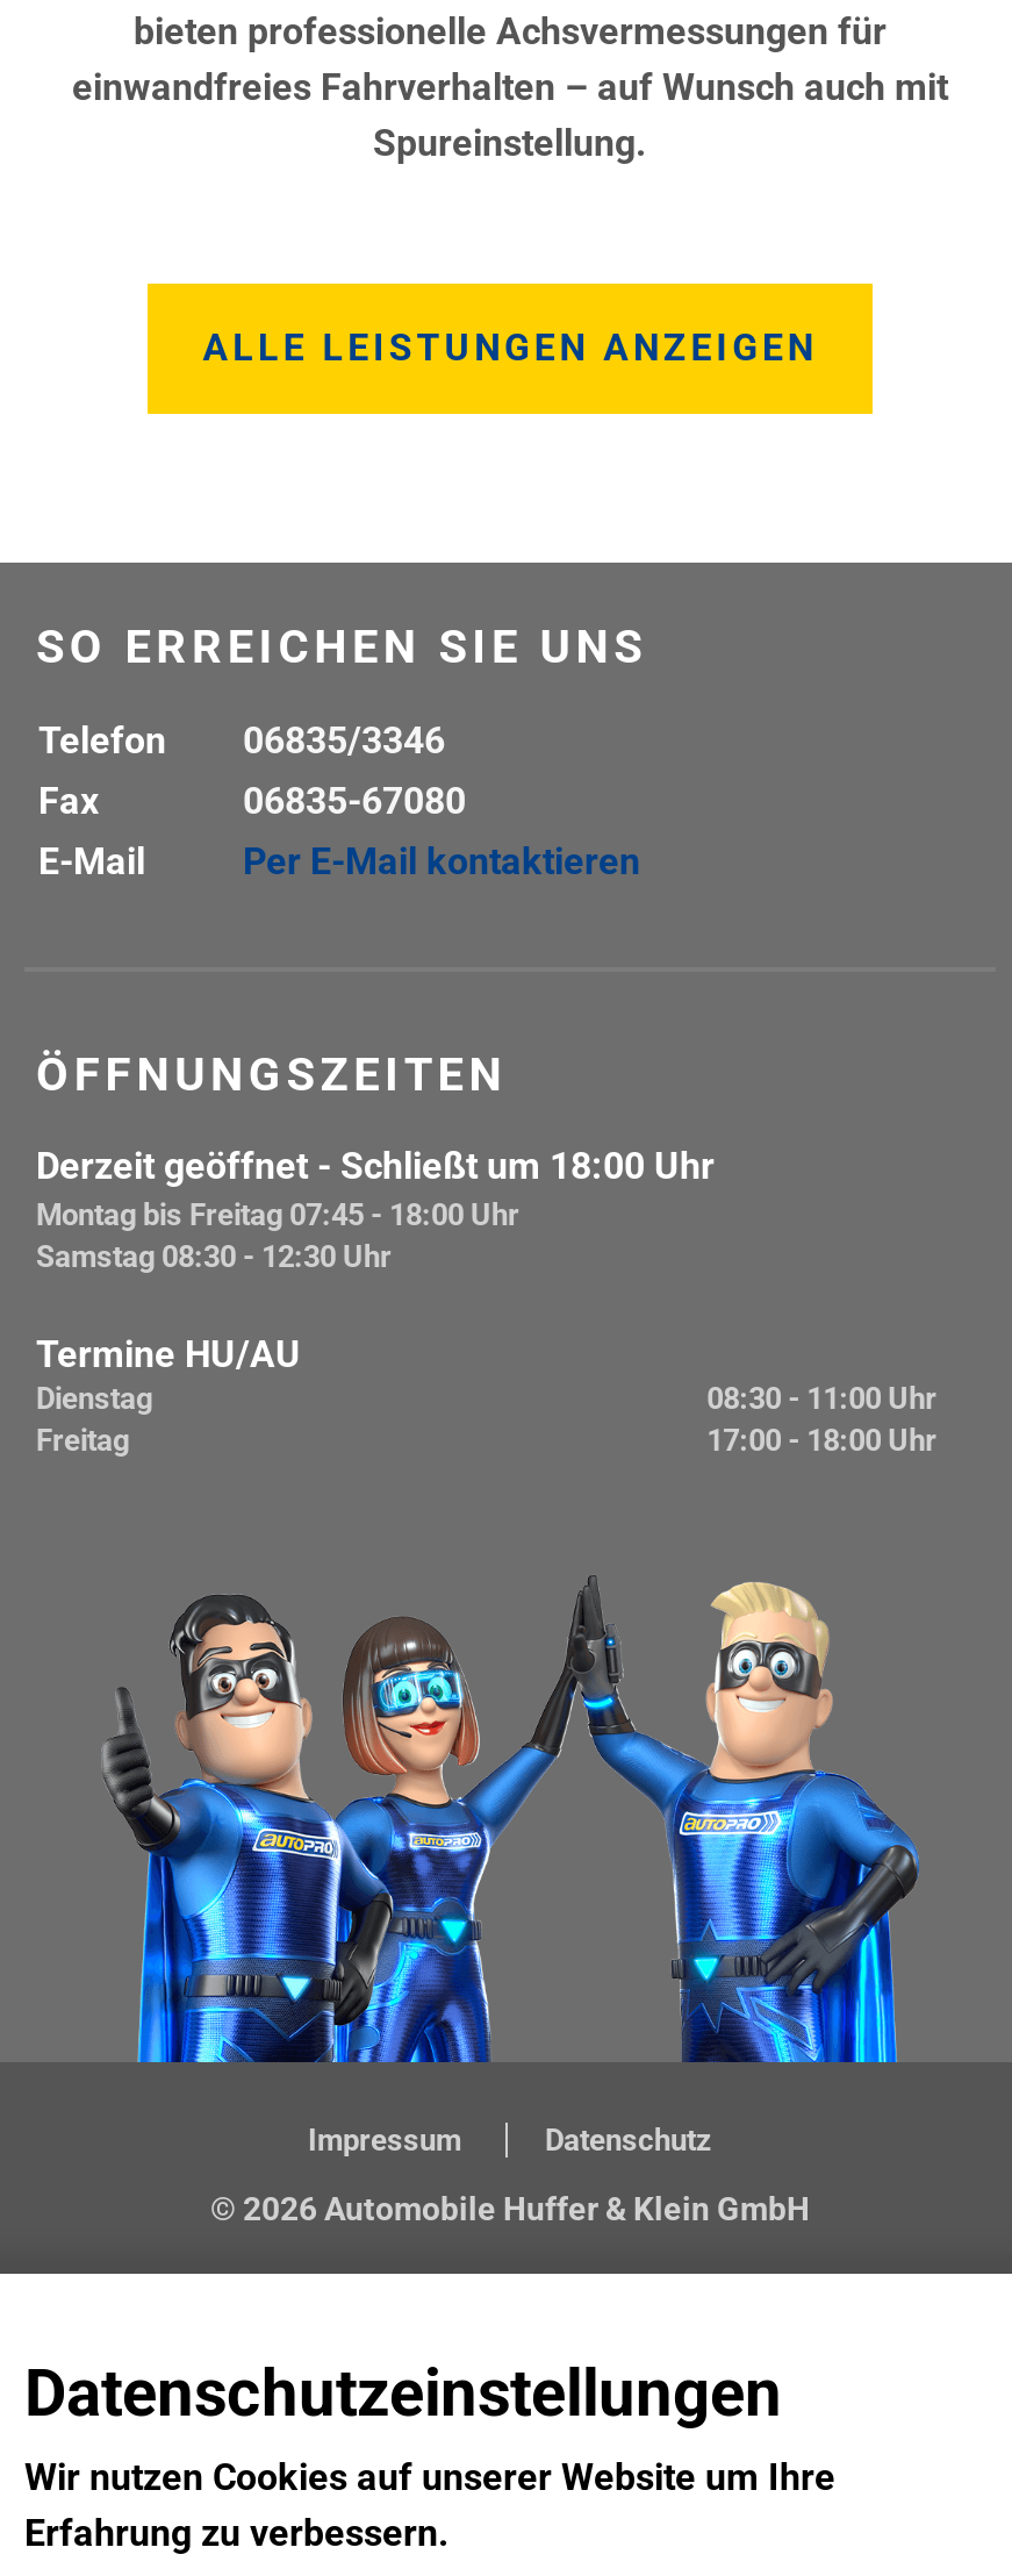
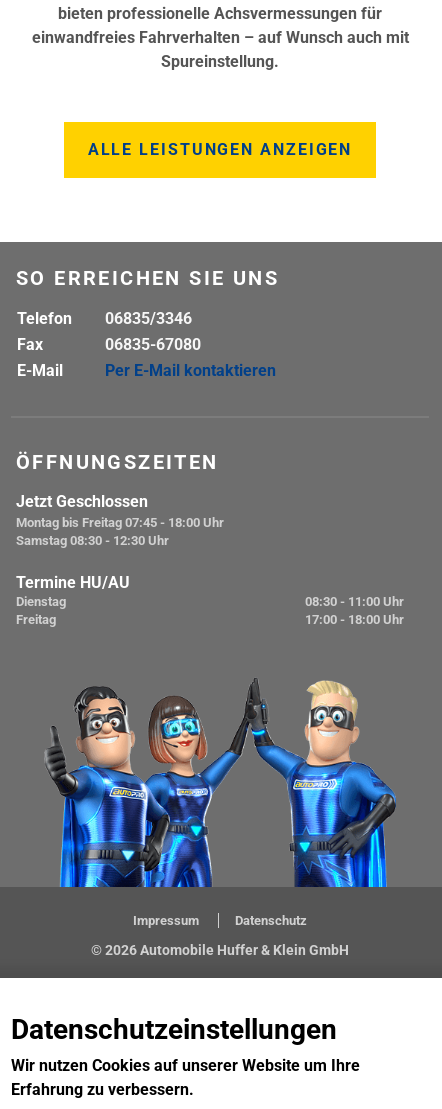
[36,1144,715,1188] Derzeit geöffnet - Schließt um 18:00 Uhr -> [16,492,148,511] Jetzt Geschlossen

